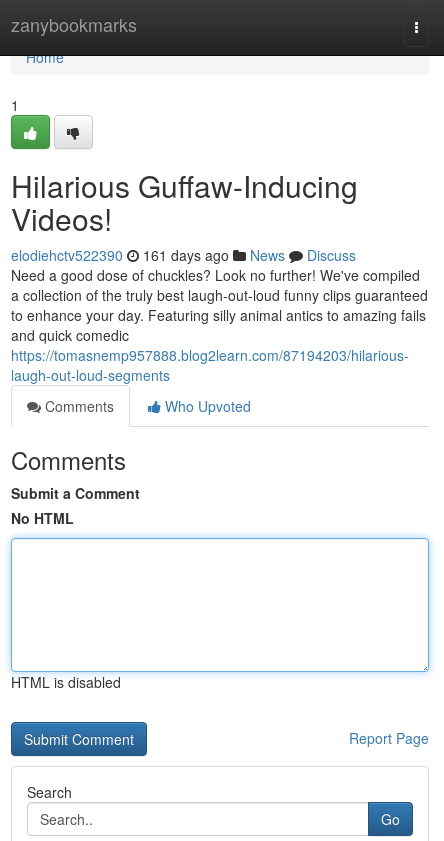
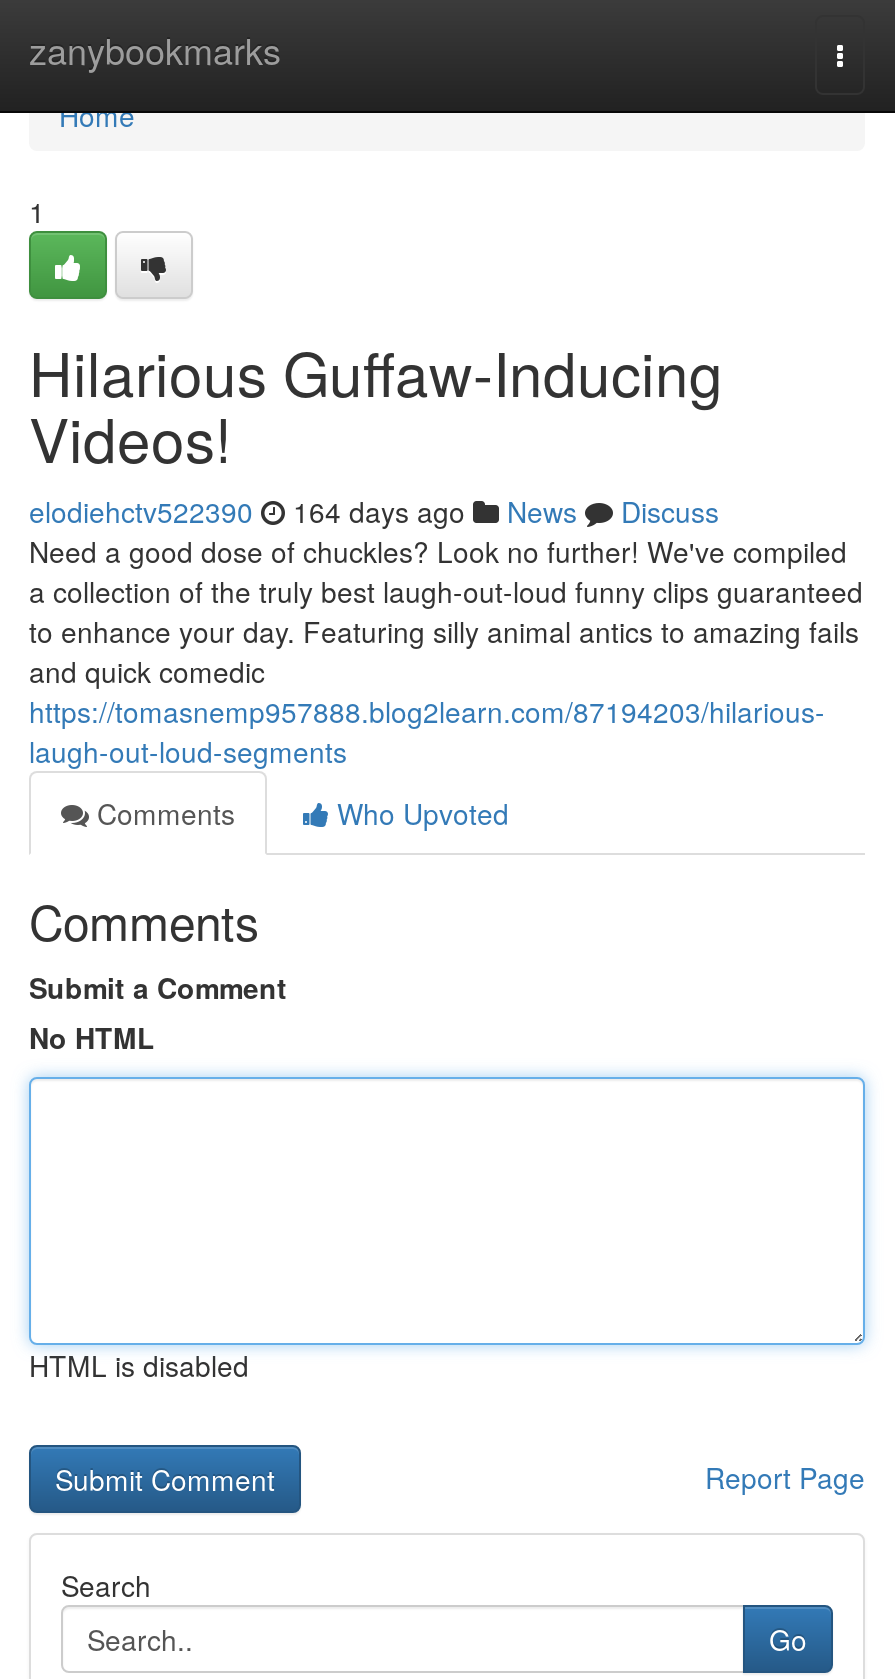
[11,245,356,265] elodiehctv522390 161 days ago News Discuss -> [29,491,719,531] elodiehctv522390 164 days ago News Discuss

